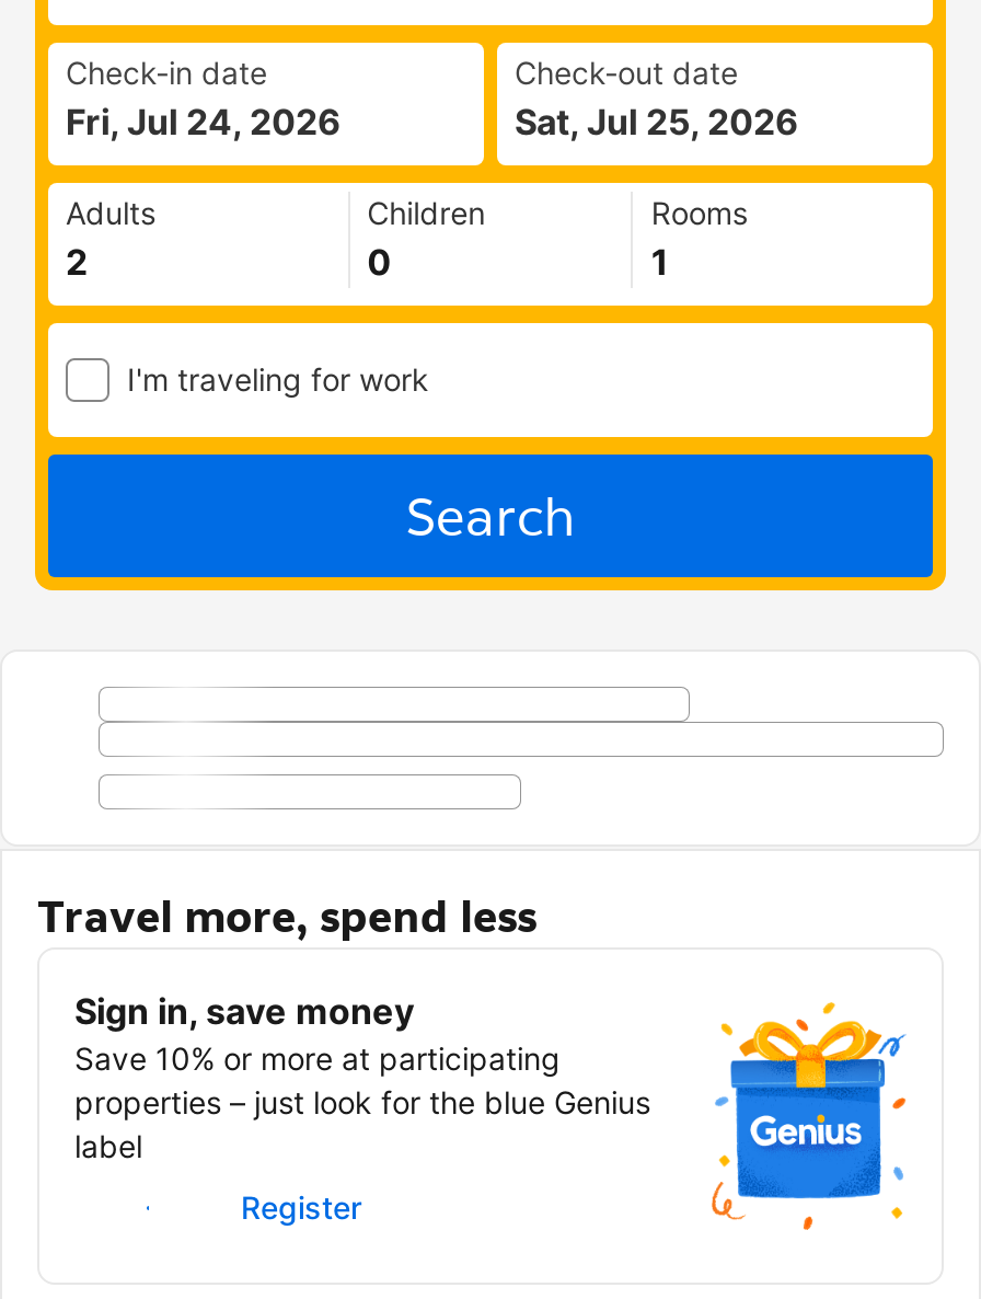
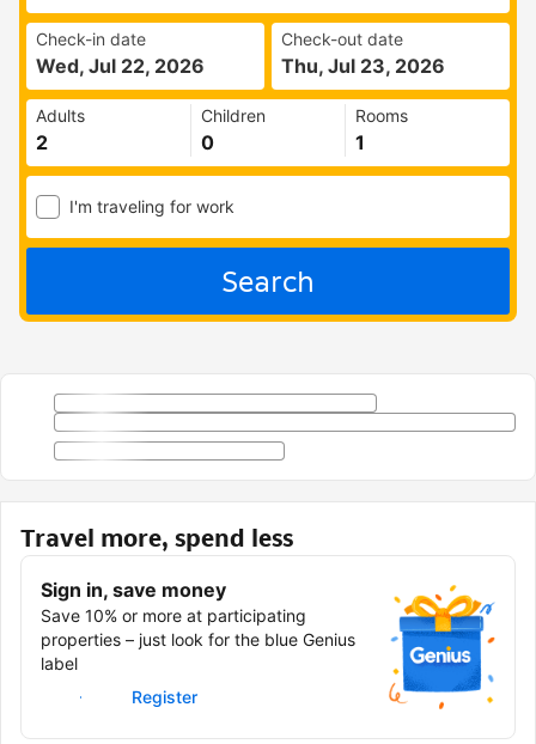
[66,100,342,143] Fri, Jul 24, 2026 -> [36,54,205,78] Wed, Jul 22, 2026
[515,100,799,143] Sat, Jul 25, 2026 -> [281,54,445,78] Thu, Jul 23, 2026

